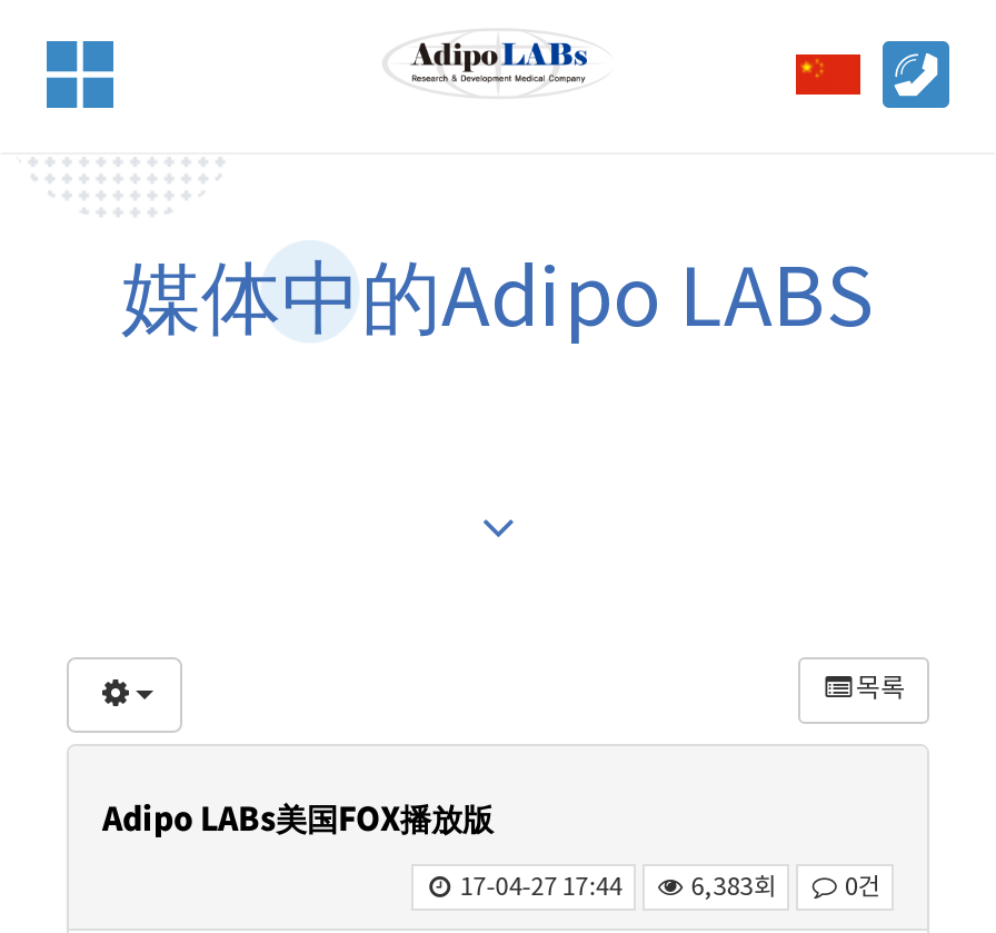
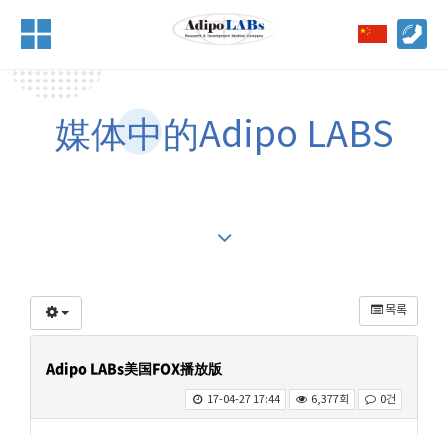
[687,873,776,902] 6,383회 -> [309,393,349,406] 6,377회

